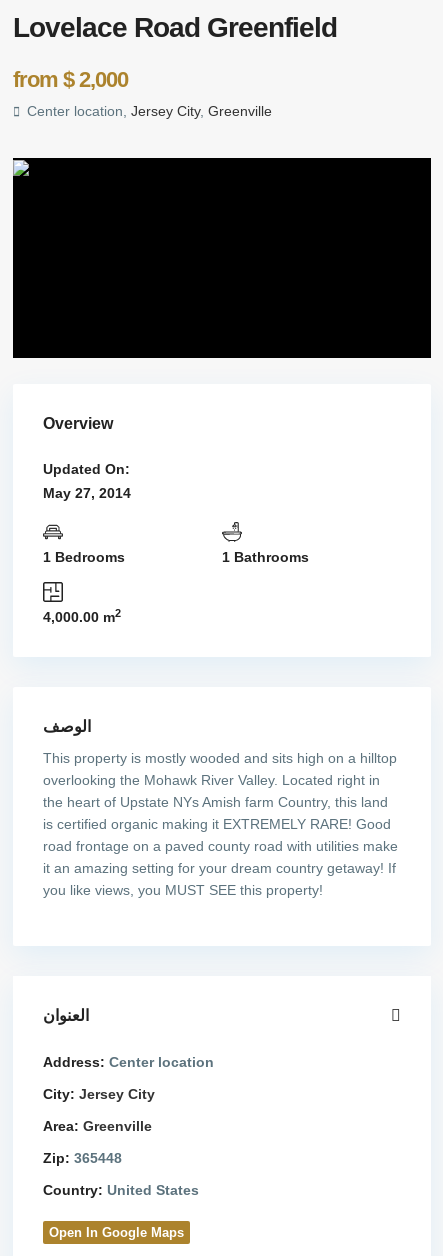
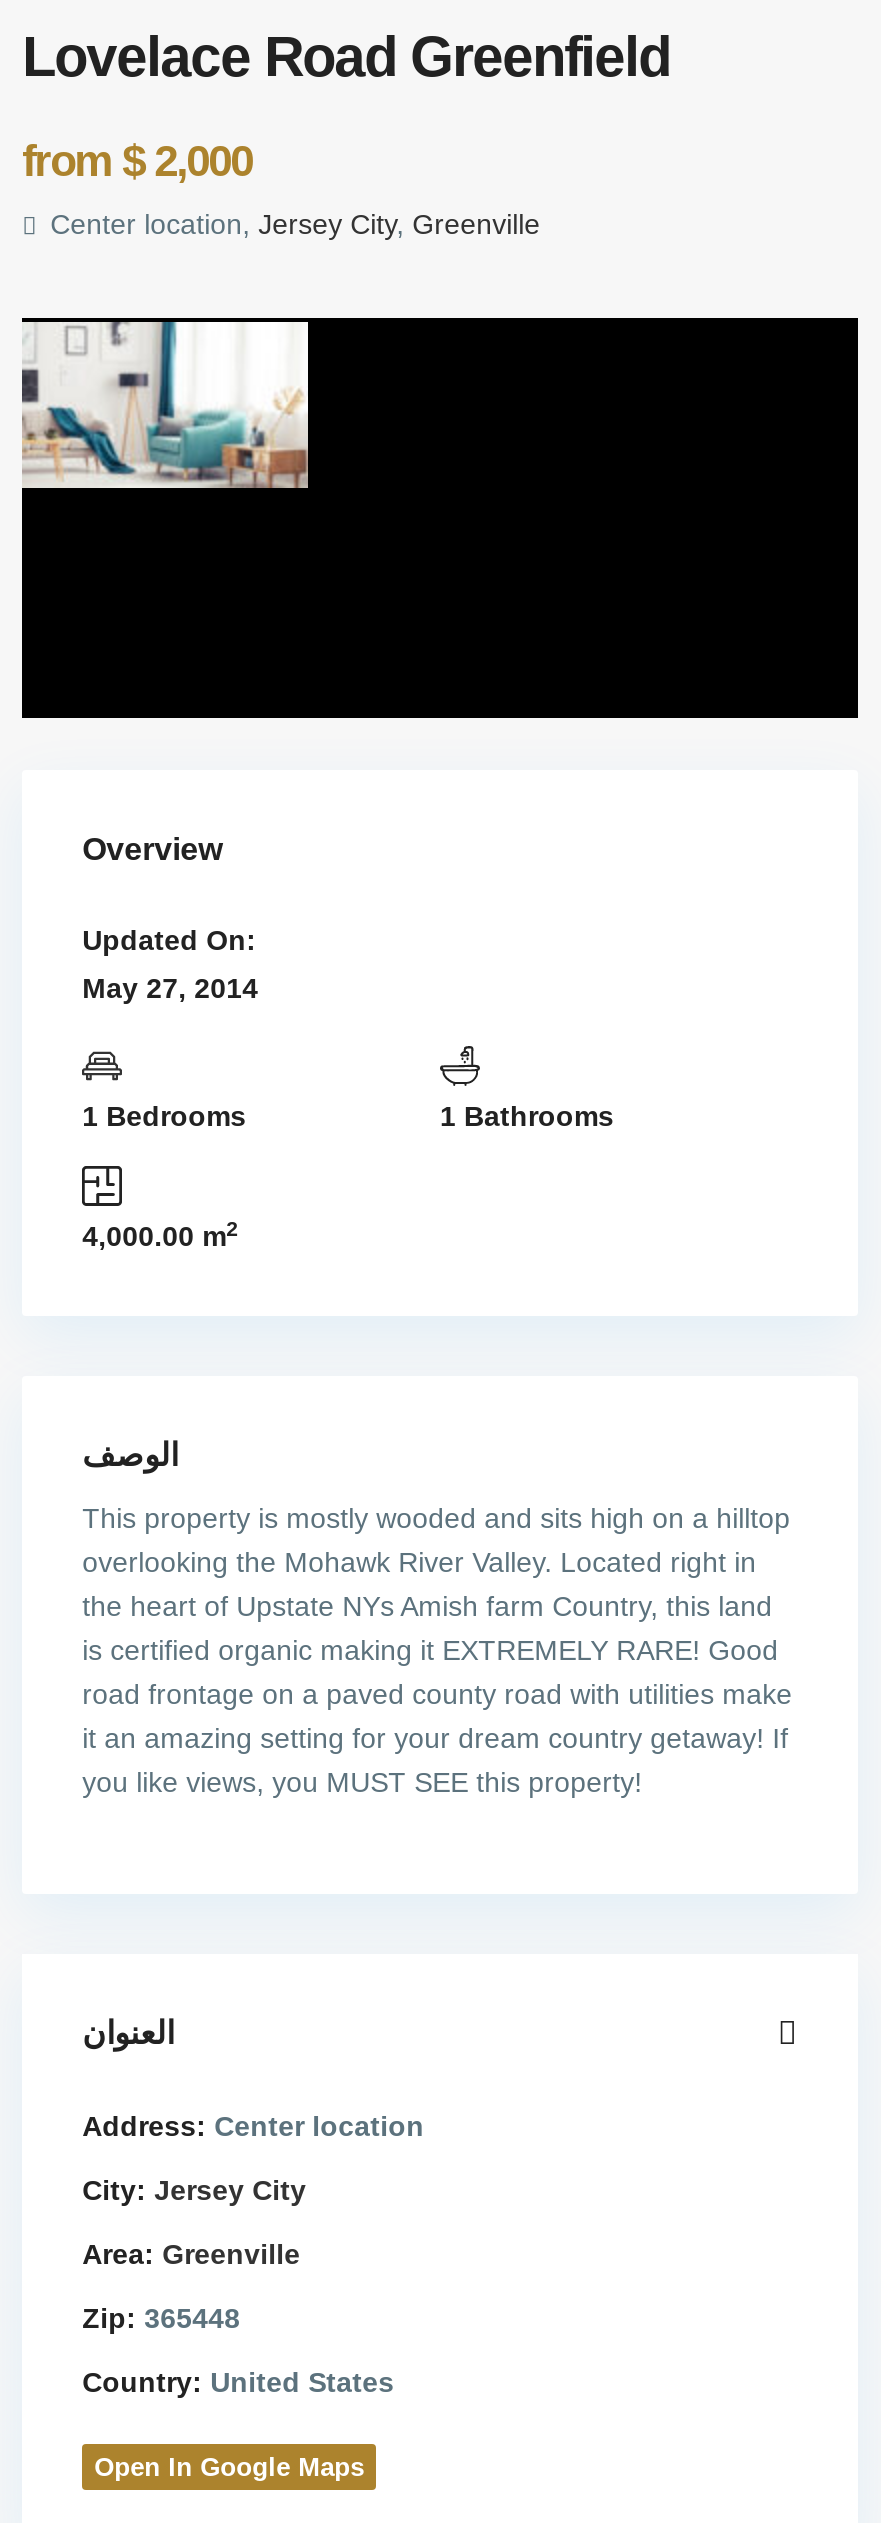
none -> [22,320,310,490] [image]

